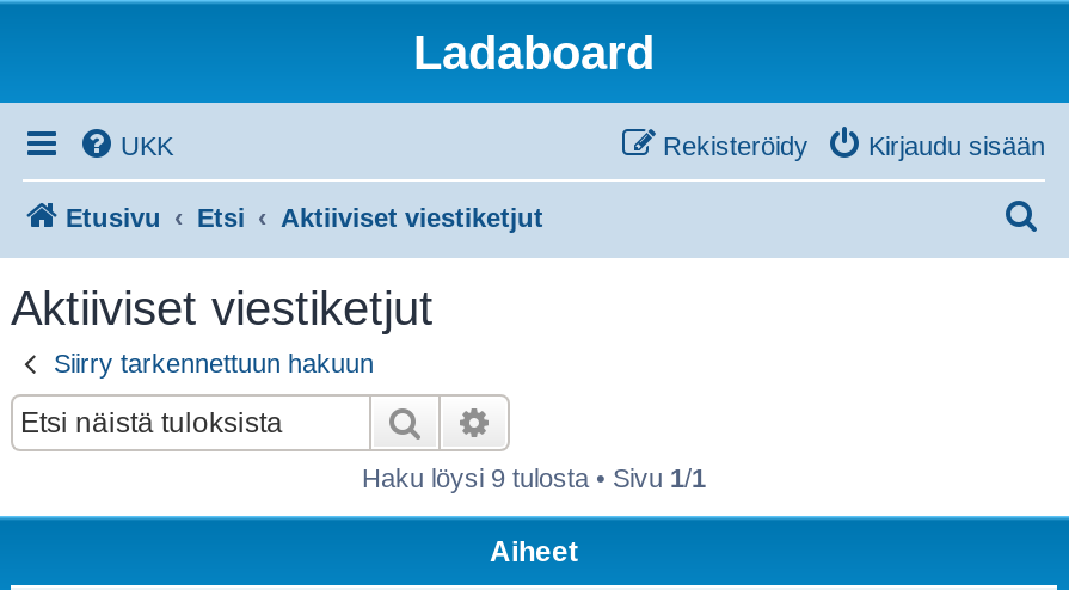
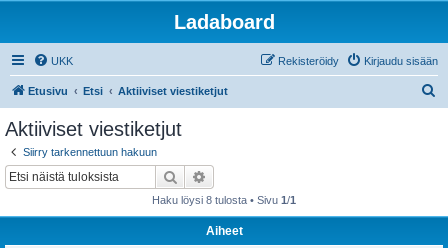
[362,462,706,491] Haku löysi 9 tulosta • Sivu 1/1 -> [152,193,296,205] Haku löysi 8 tulosta • Sivu 1/1

